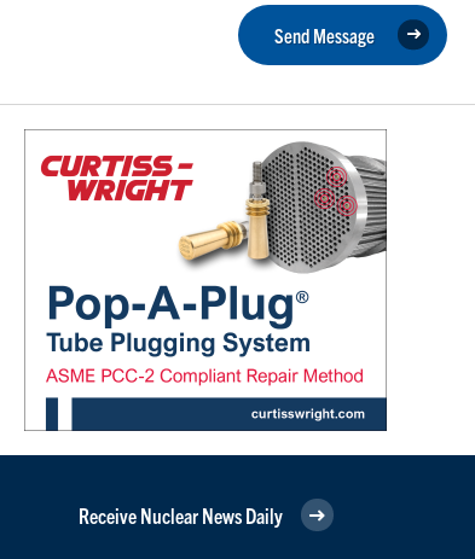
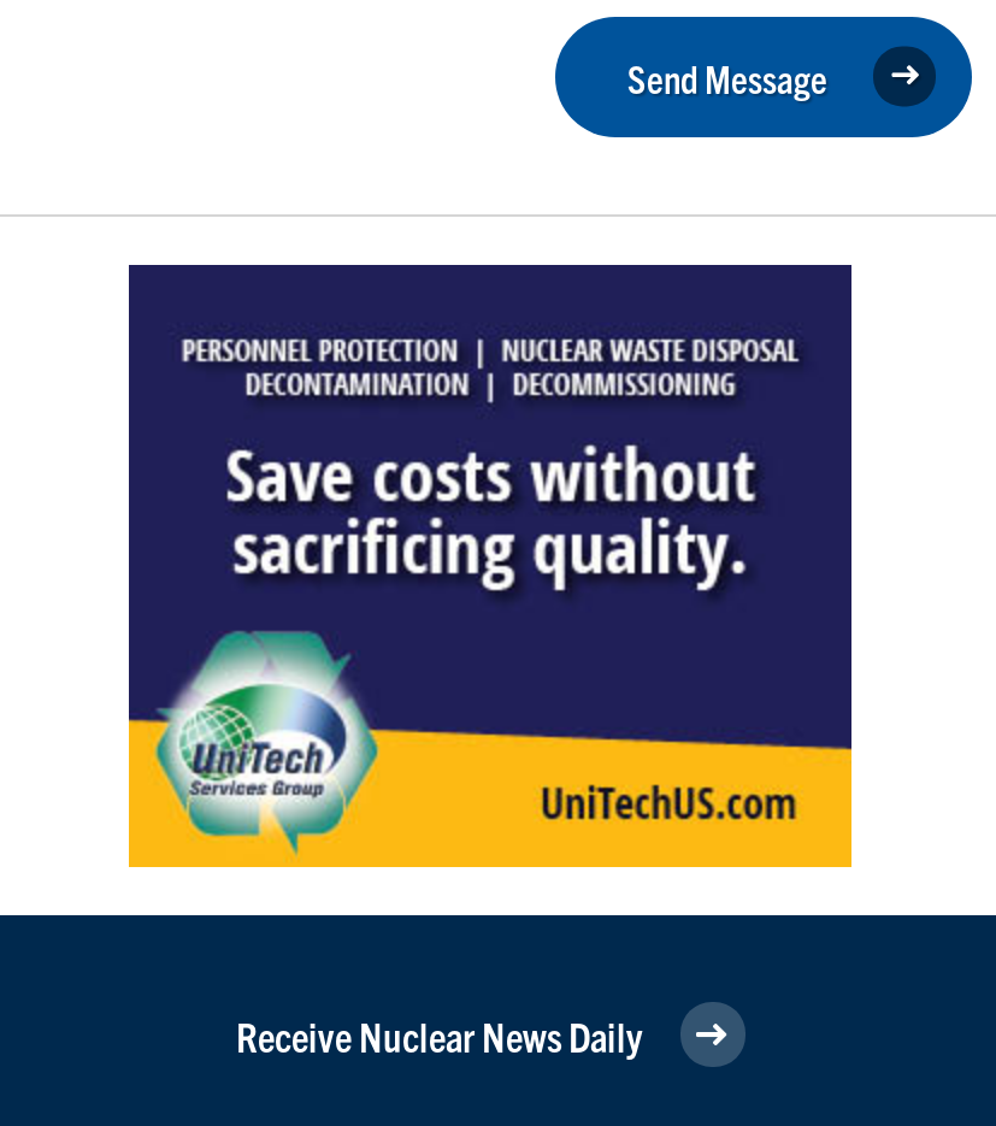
[24,130,388,432] [image] -> [126,265,854,869] [image]

